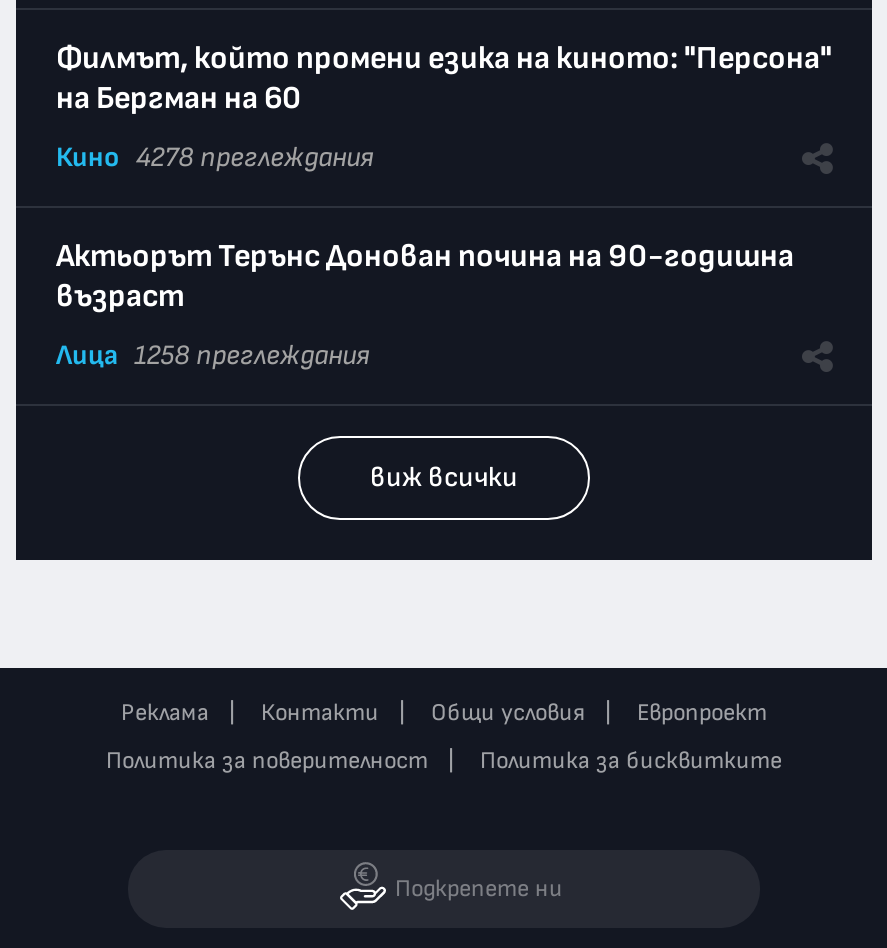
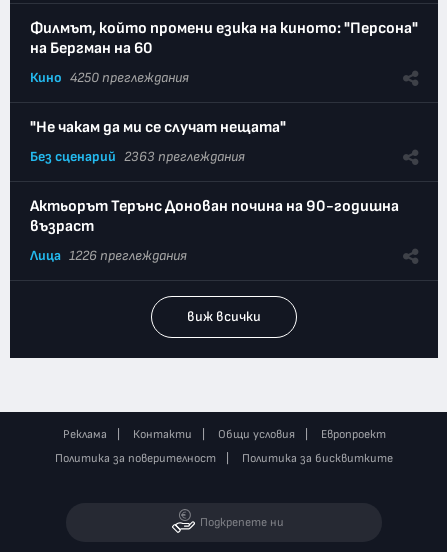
[56,140,374,174] Кино 4278 преглеждания -> [30,69,286,165] Кино 4250 преглеждания | "Не чакам да ми се случат нещата" | Без сценарий 2363 преглеждания
[56,338,370,372] Лица 1258 преглеждания -> [30,247,187,264] Лица 1226 преглеждания

